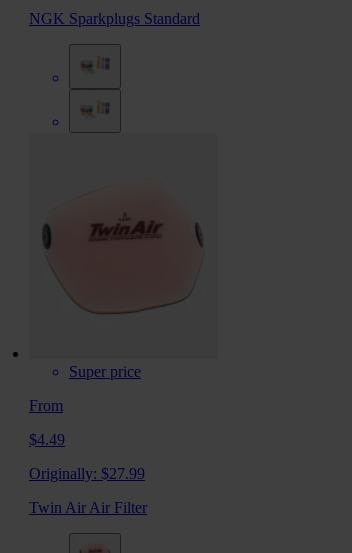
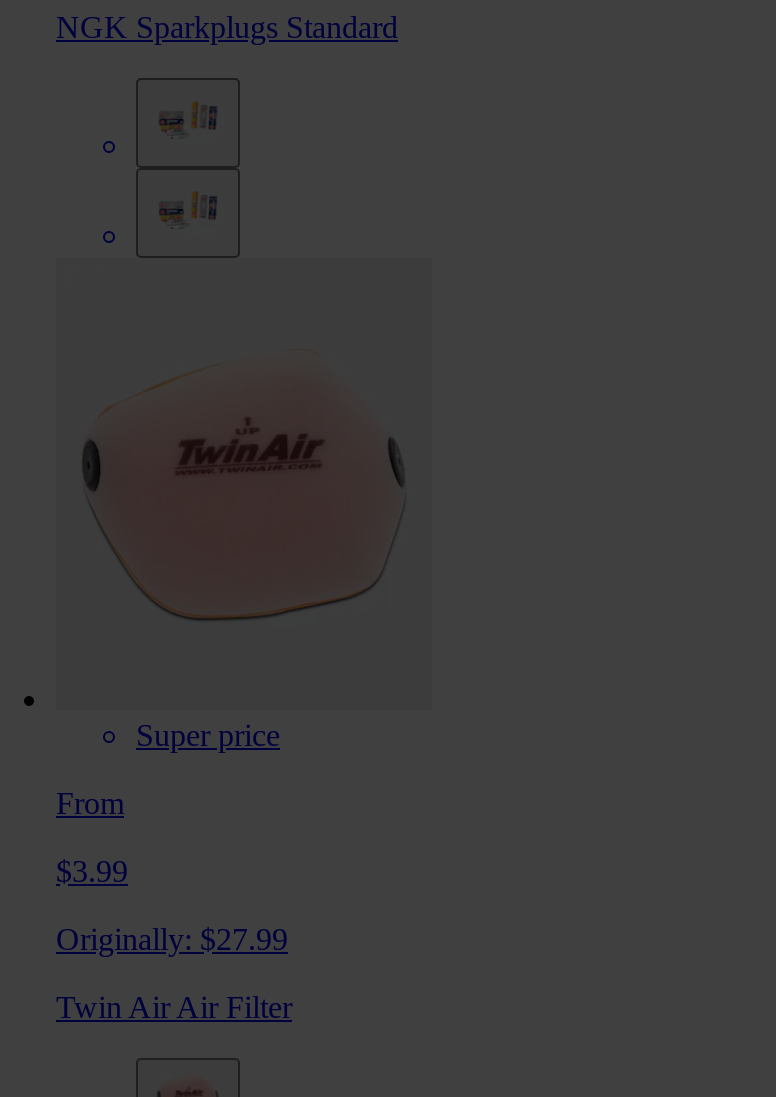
[29,431,65,448] $4.49 -> [56,853,128,887] $3.99

